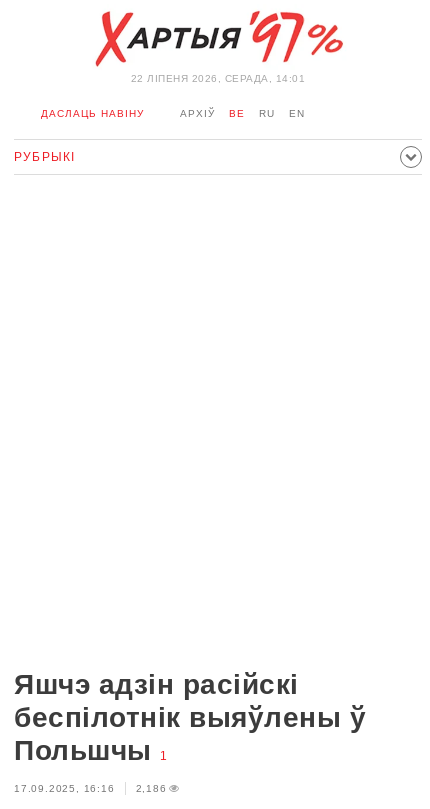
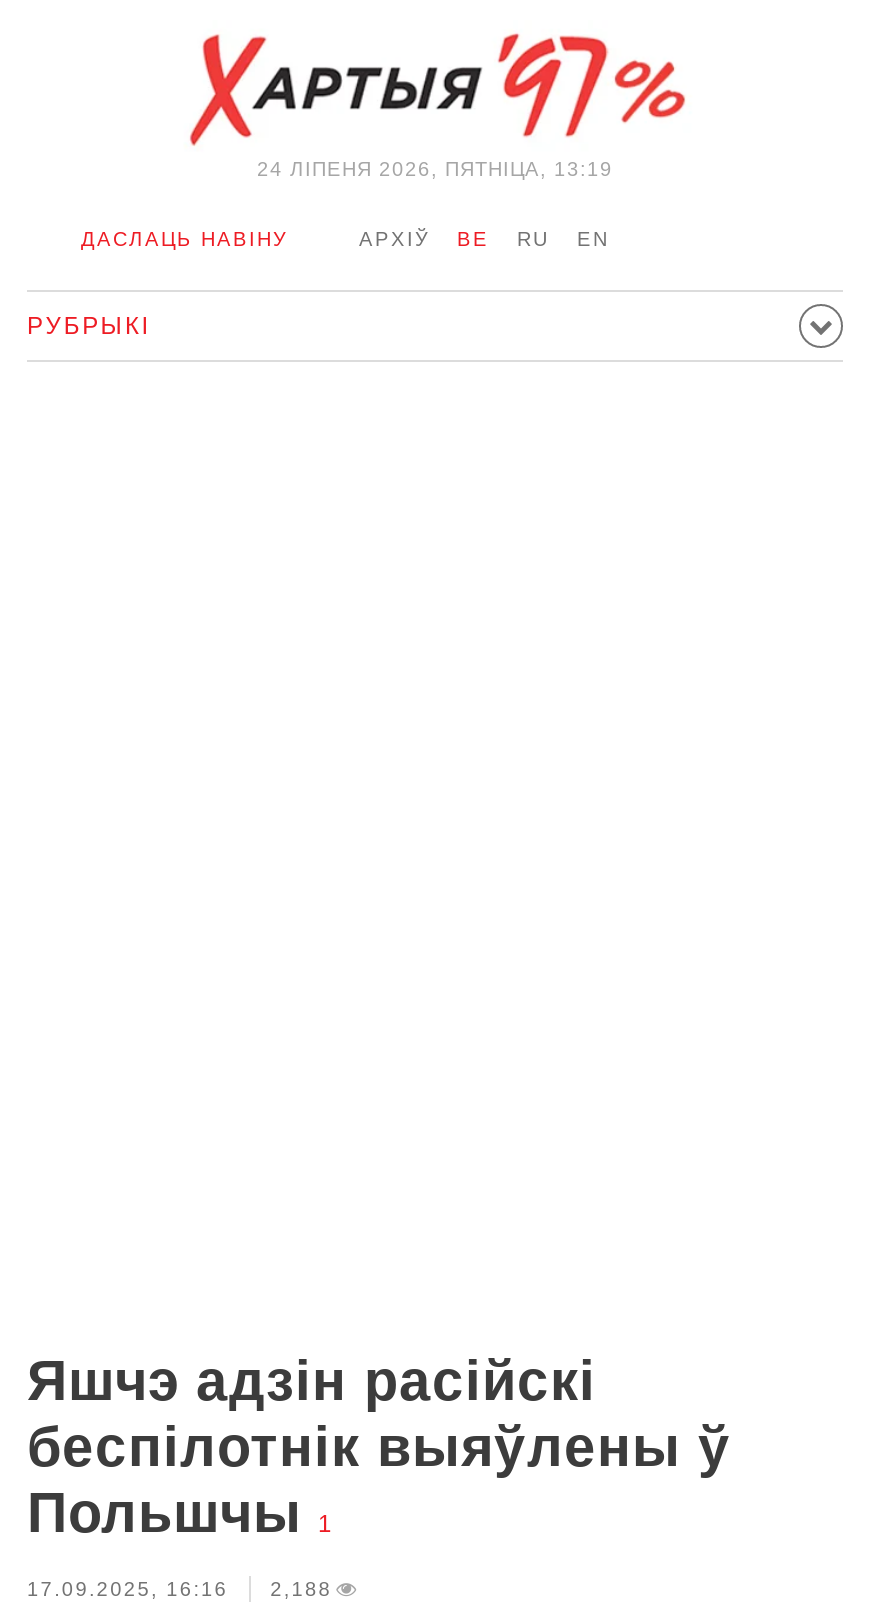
[131,73,305,84] 22 ЛIПЕНЯ 2026, СЕРАДА, 14:01 -> [257,158,613,180] 24 ЛIПЕНЯ 2026, ПЯТНІЦА, 13:19
[14,783,167,794] 17.09.2025, 16:16 2,186 -> [27,1578,332,1600] 17.09.2025, 16:16 2,188

